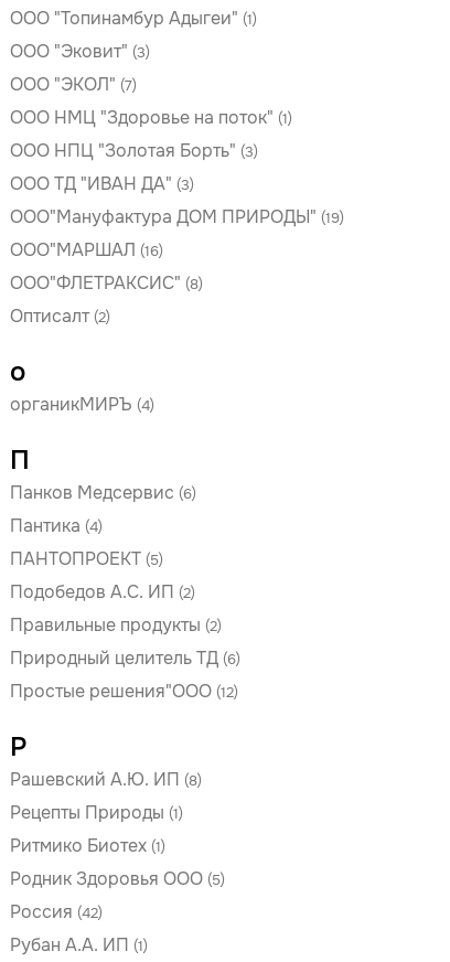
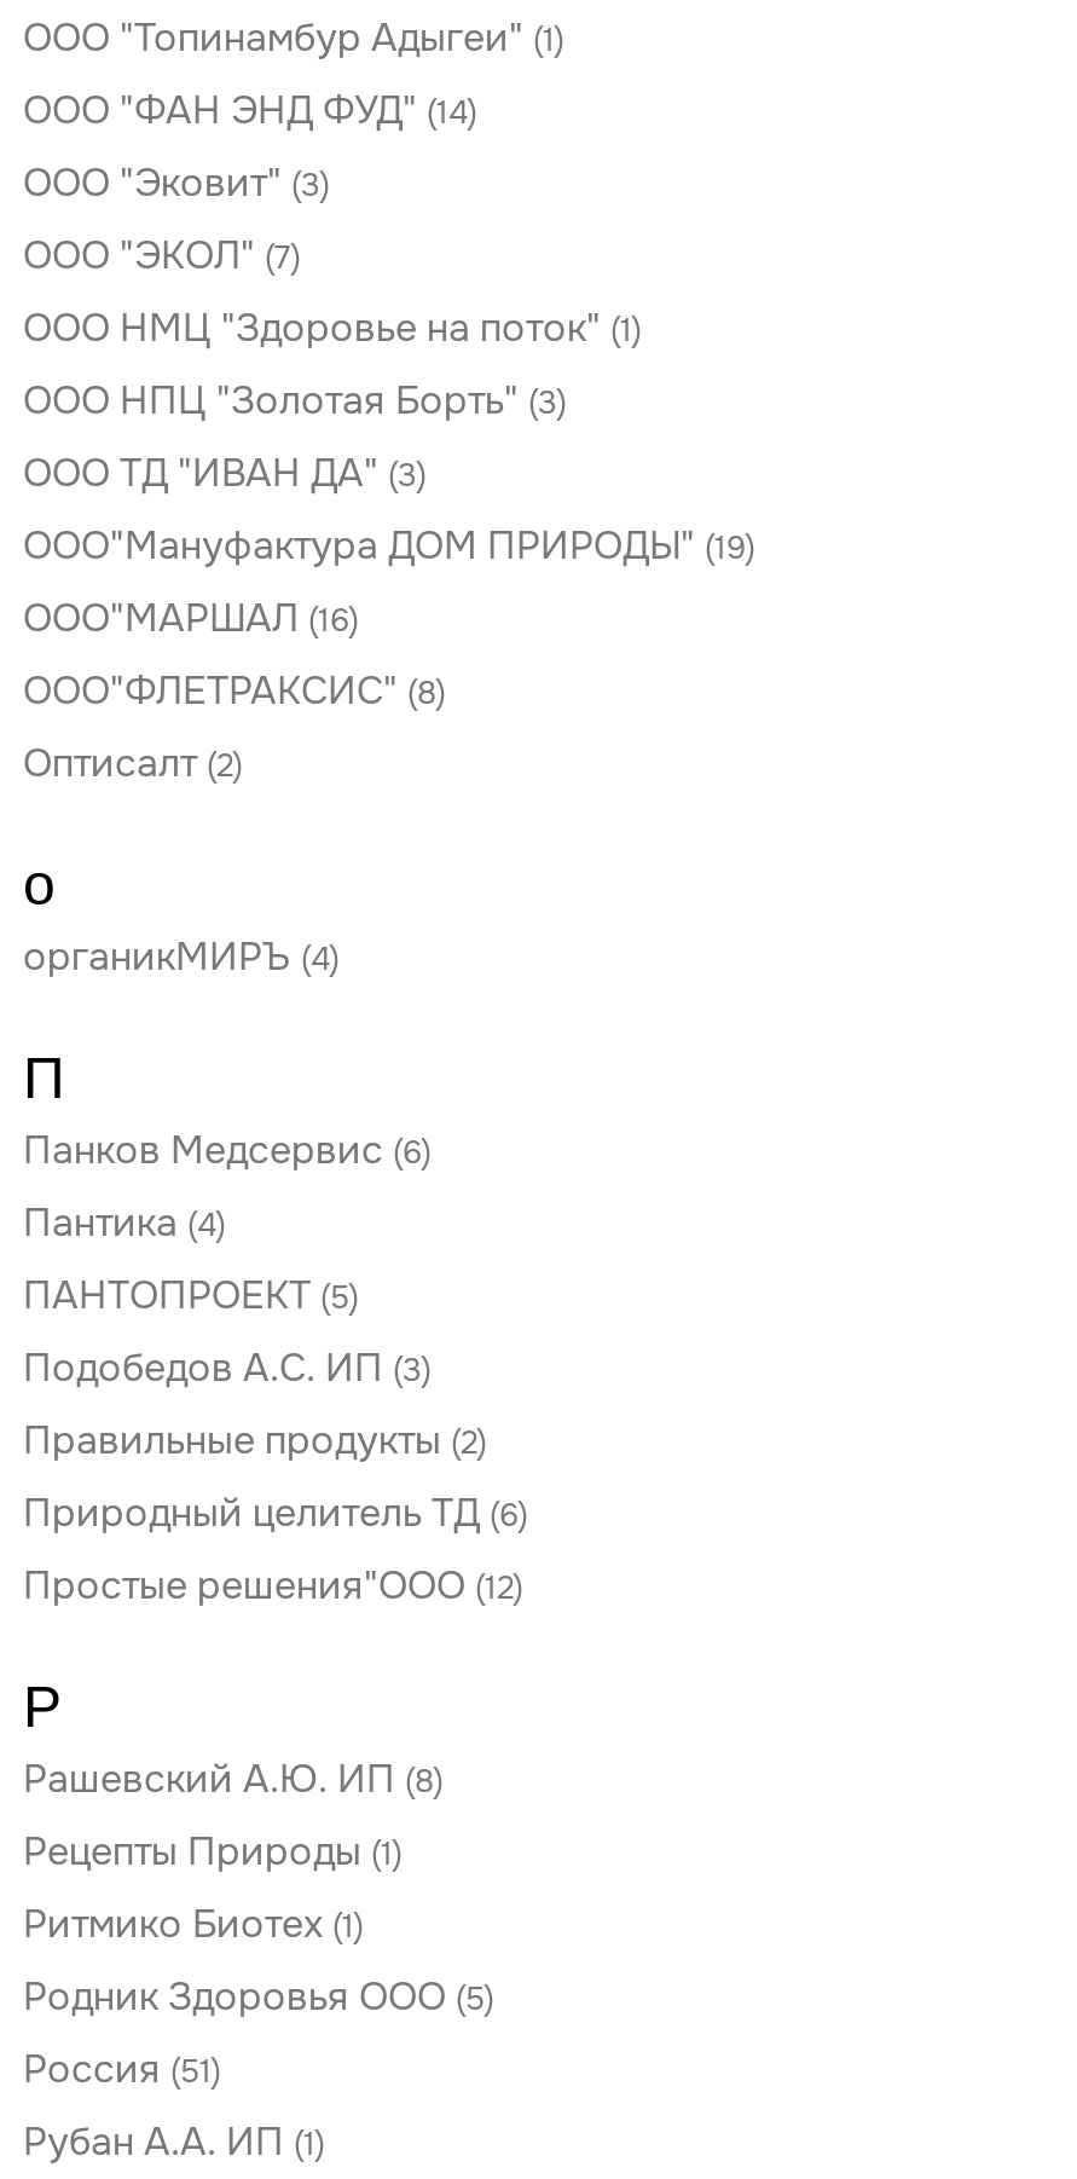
none -> [23,85,477,135] ООО "ФАН ЭНД ФУД" (14)
[10,580,195,603] Подобедов А.С. ИП (2) -> [23,1342,432,1393] Подобедов А.С. ИП (3)
[10,900,103,923] Россия (42) -> [23,2044,221,2094] Россия (51)

